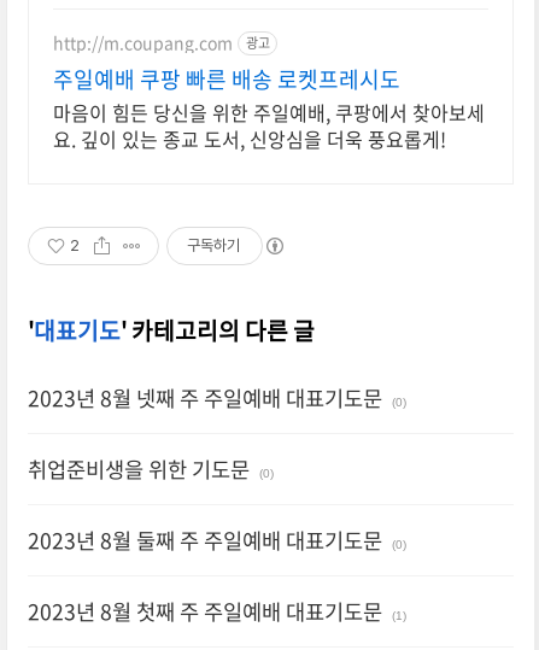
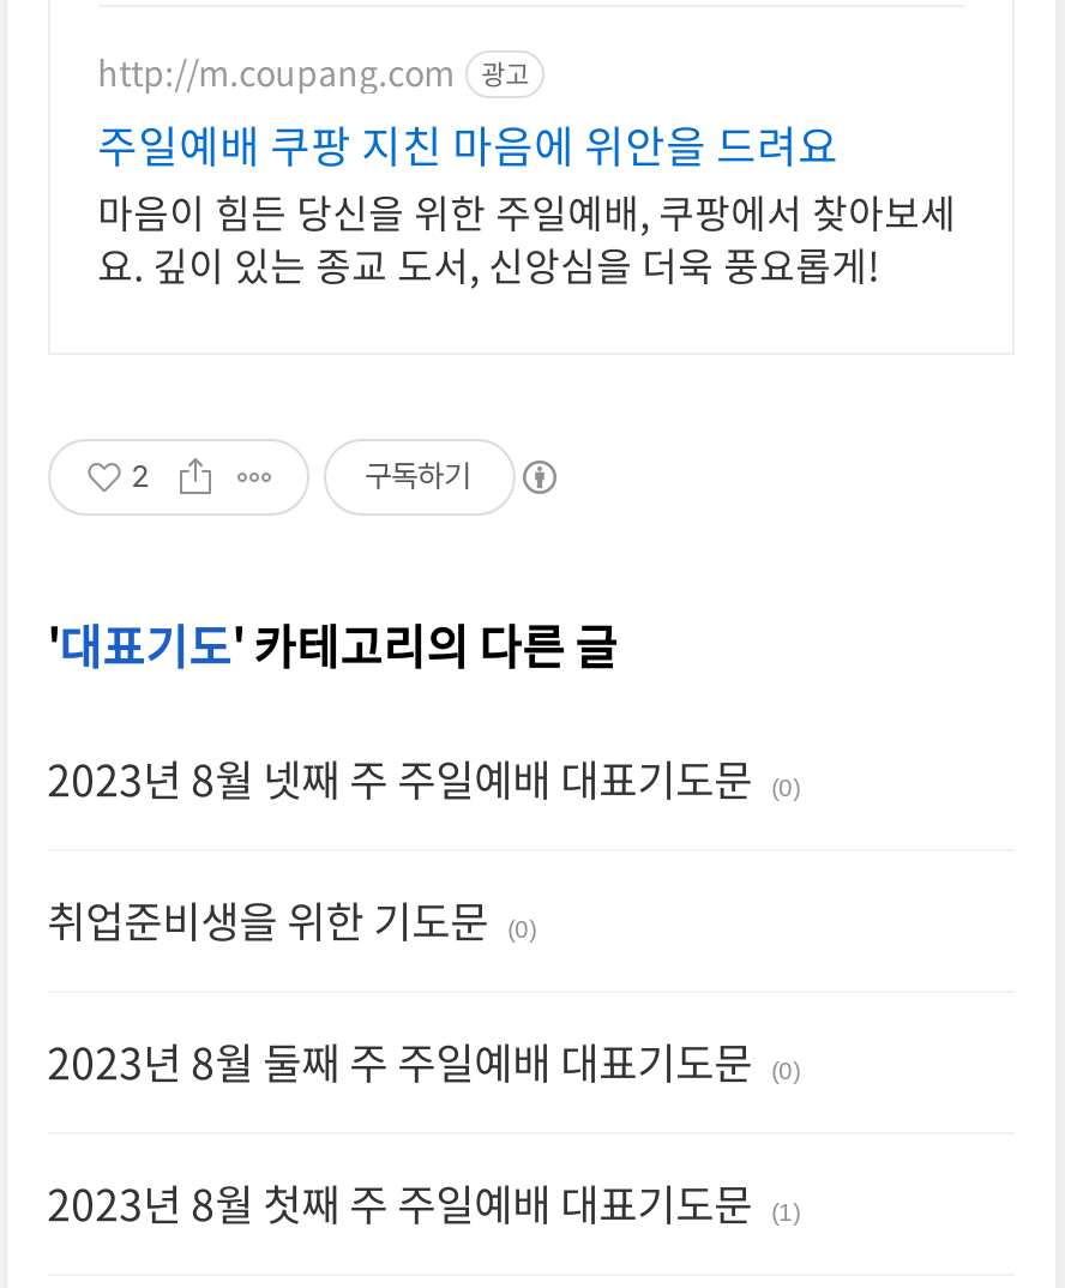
[53,62,400,95] 주일예배 쿠팡 빠른 배송 로켓프레시도 -> [97,112,839,177] 주일예배 쿠팡 지친 마음에 위안을 드려요

